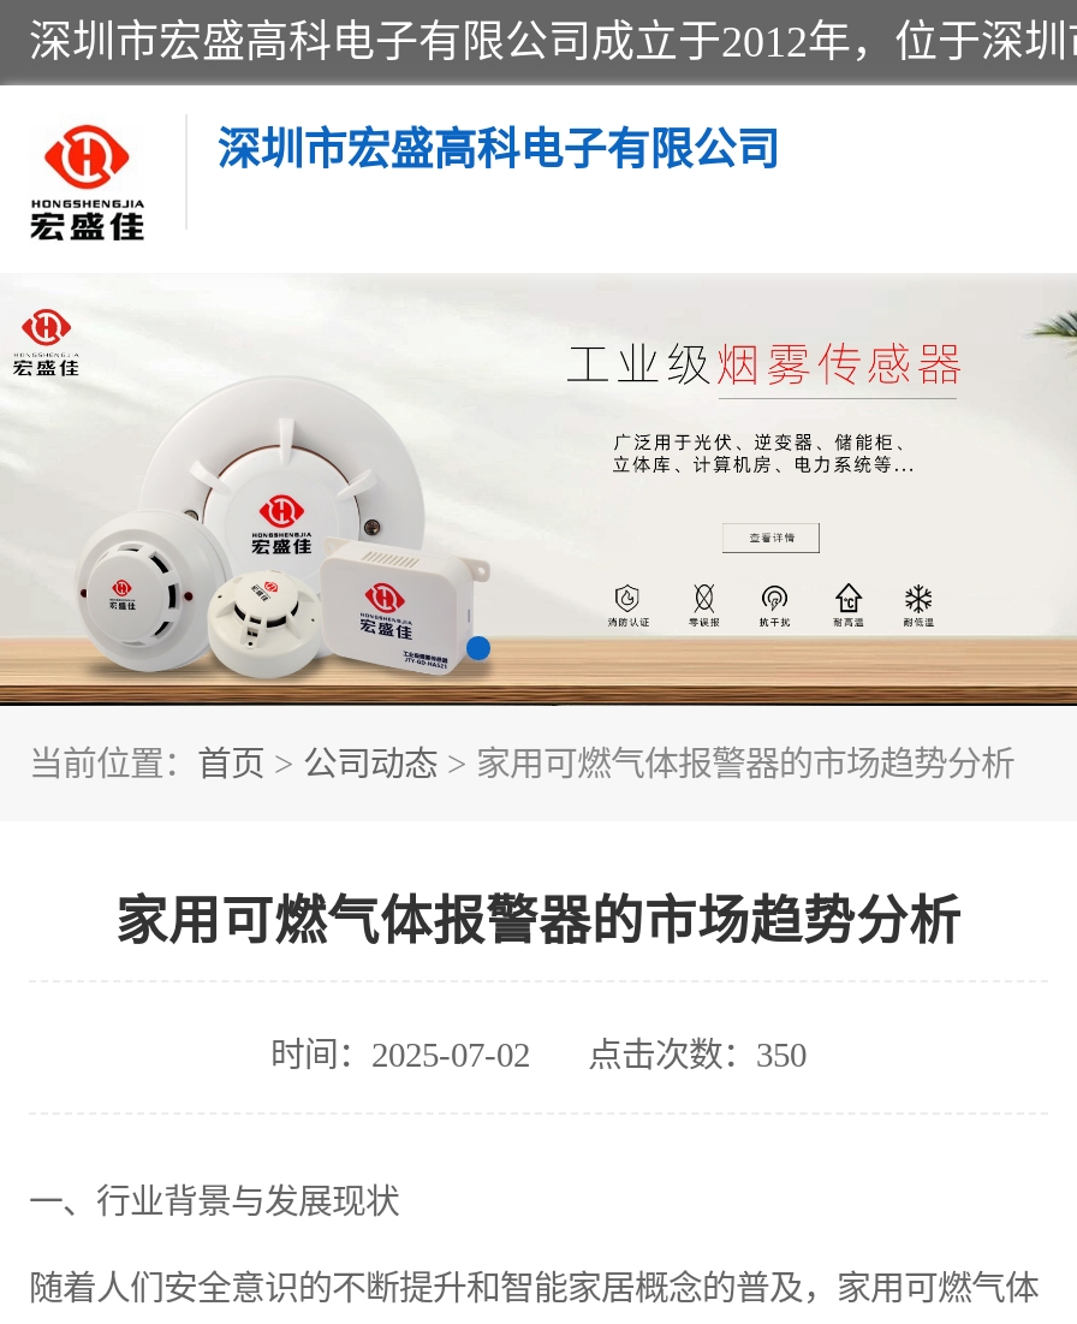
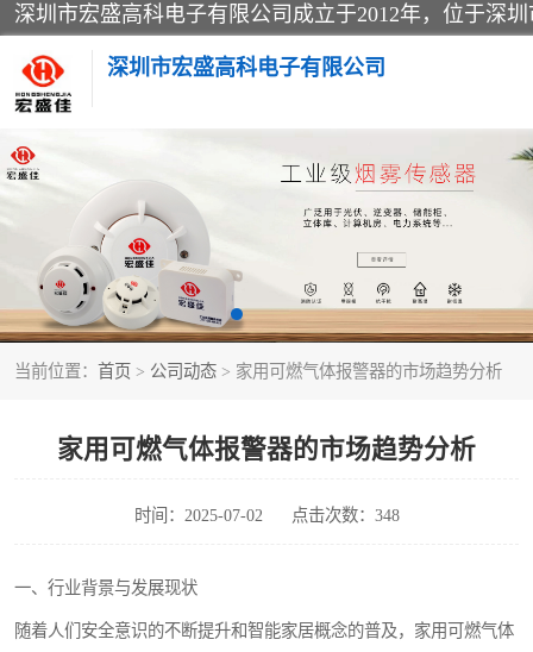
[270,1035,807,1074] 时间：2025-07-02 点击次数：350 -> [134,506,399,525] 时间：2025-07-02 点击次数：348

